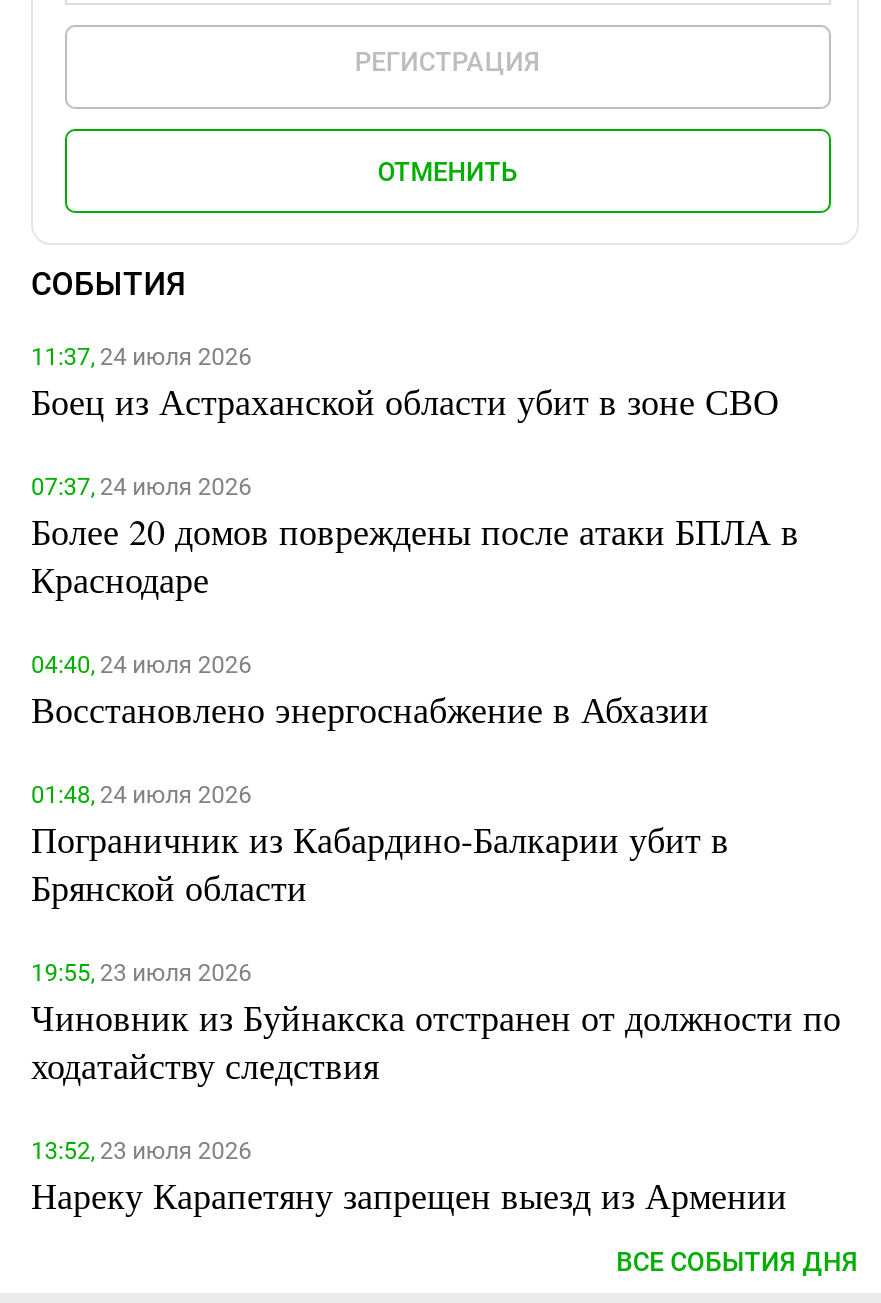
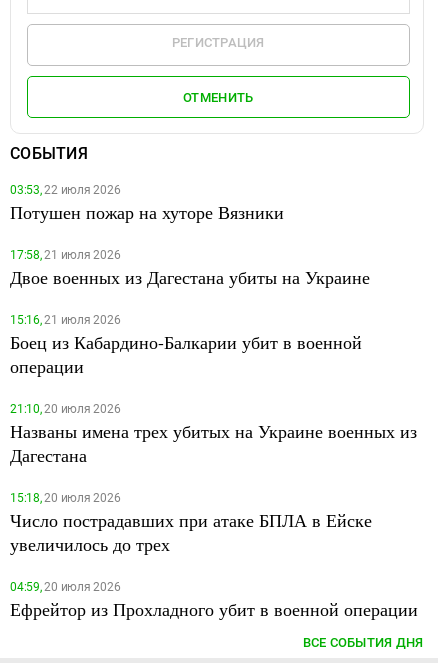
[31,343,779,425] 11:37, 24 июля 2026 | Боец из Астраханской области убит в зоне СВО -> [10,183,284,224] 03:53, 22 июля 2026 | Потушен пожар на хуторе Вязники
[31,473,799,603] 07:37, 24 июля 2026 | Более 20 домов повреждены после атаки БПЛА в | Краснодаре -> [10,248,370,289] 17:58, 21 июля 2026 | Двое военных из Дагестана убиты на Украине
[31,651,709,733] 04:40, 24 июля 2026 | Восстановлено энергоснабжение в Абхазии -> [10,313,362,378] 15:16, 21 июля 2026 | Боец из Кабардино-Балкарии убит в военной | операции
[31,781,729,911] 01:48, 24 июля 2026 | Пограничник из Кабардино-Балкарии убит в | Брянской области -> [10,402,417,467] 21:10, 20 июля 2026 | Названы имена трех убитых на Украине военных из | Дагестана
[31,959,841,1089] 19:55, 23 июля 2026 | Чиновник из Буйнакска отстранен от должности по | ходатайству следствия -> [10,491,372,556] 15:18, 20 июля 2026 | Число пострадавших при атаке БПЛА в Ейске | увеличилось до трех
[31,1137,787,1219] 13:52, 23 июля 2026 | Нареку Карапетяну запрещен выезд из Армении -> [10,580,418,621] 04:59, 20 июля 2026 | Ефрейтор из Прохладного убит в военной операции

